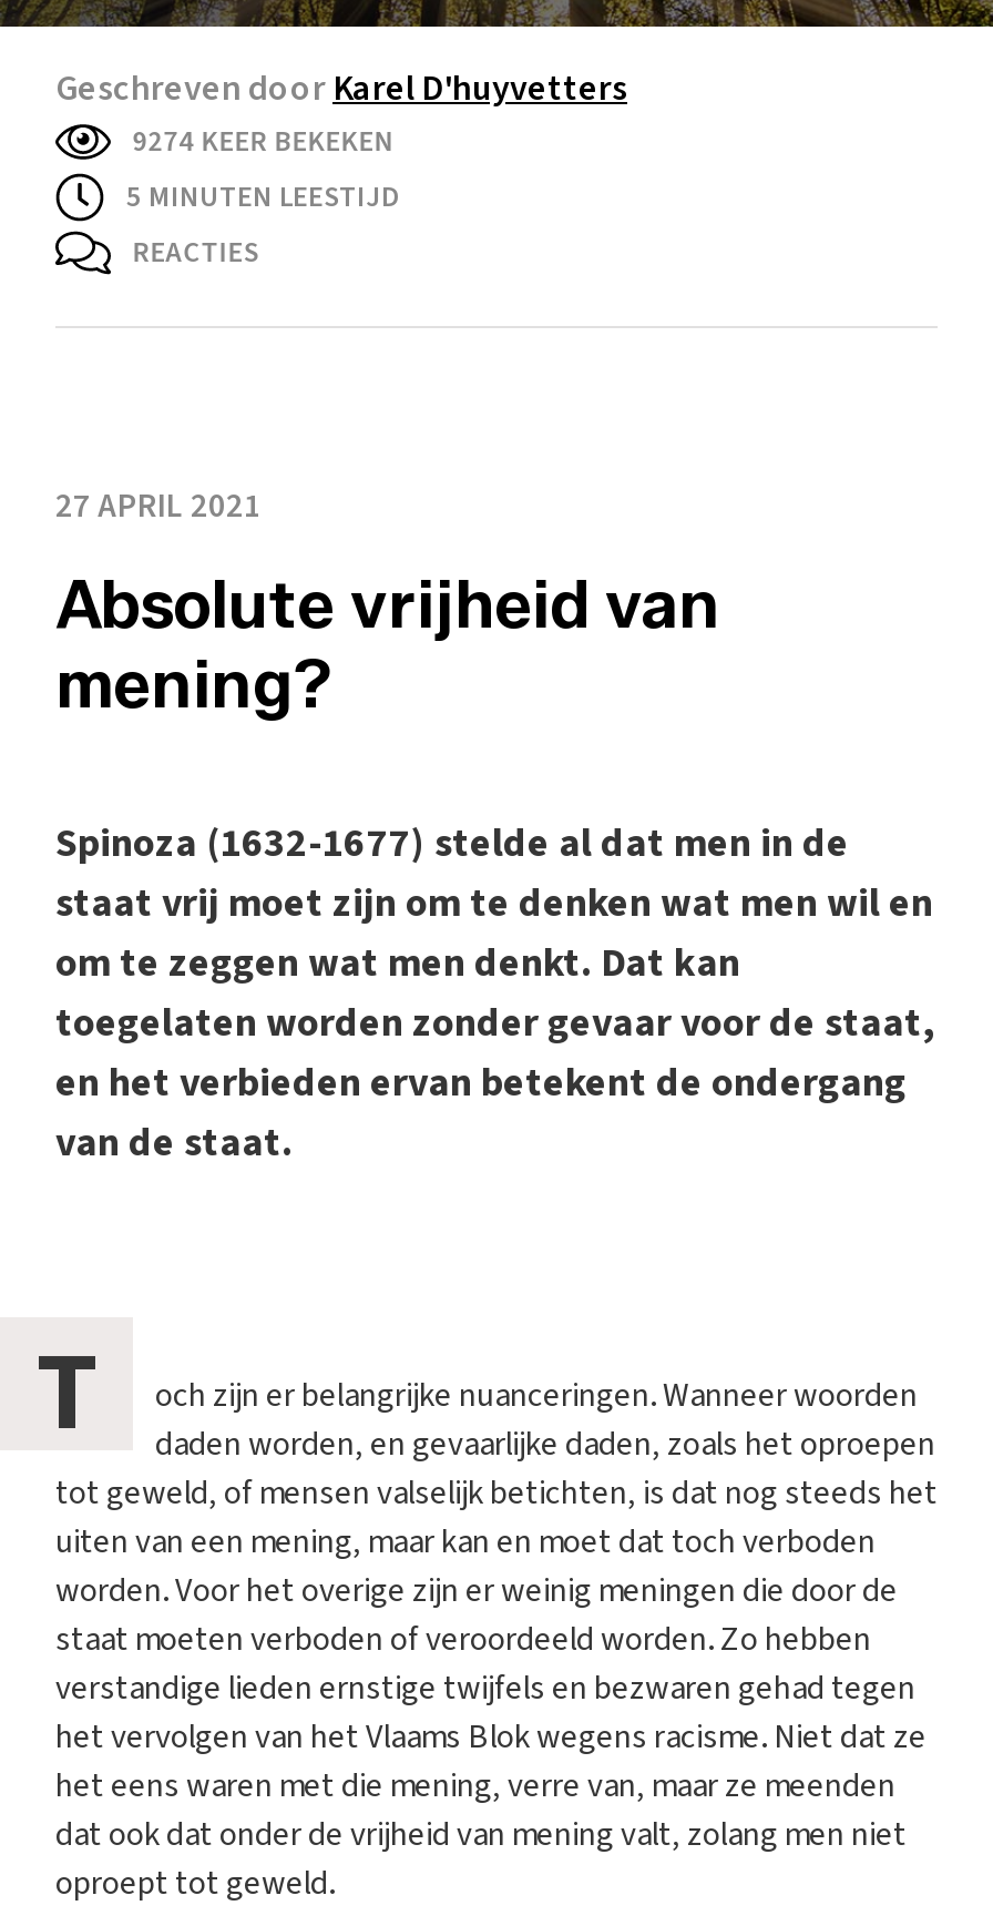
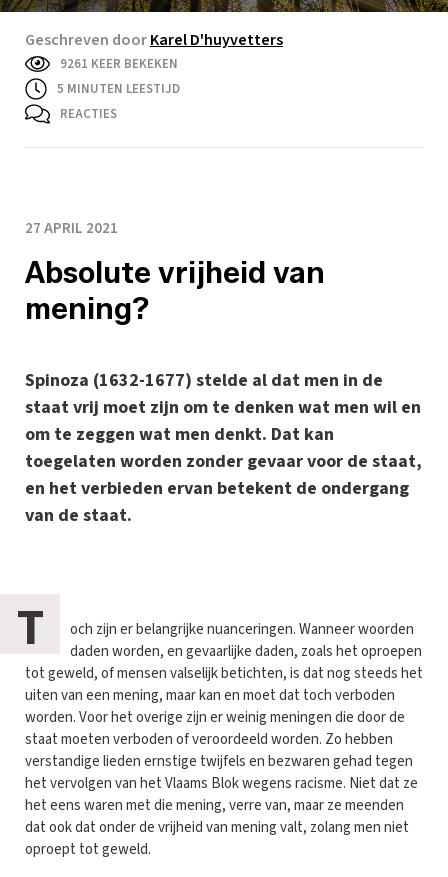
[133,122,394,162] 9274 KEER BEKEKEN -> [60,55,178,73] 9261 KEER BEKEKEN

